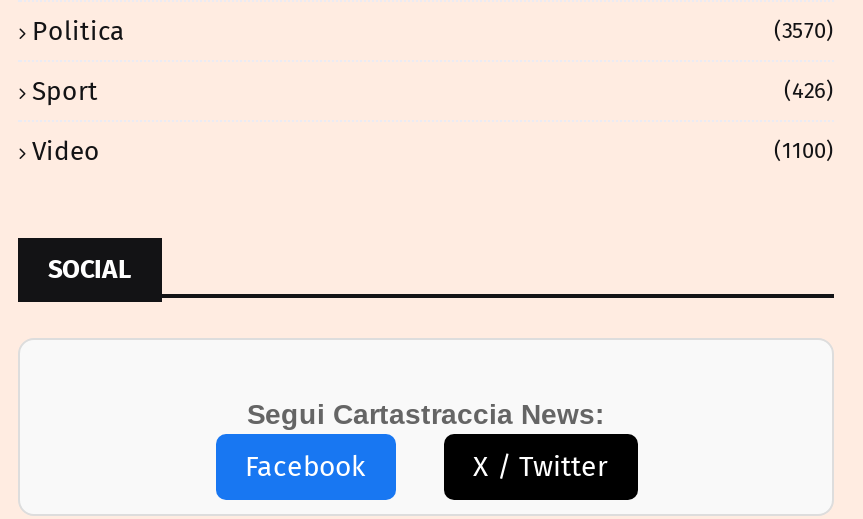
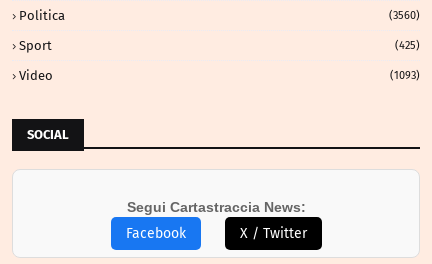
[774,18,834,44] (3570) -> [389,9,420,22] (3560)
[784,78,834,104] (426) -> [395,39,420,52] (425)
[774,138,834,164] (1100) -> [390,69,420,82] (1093)

